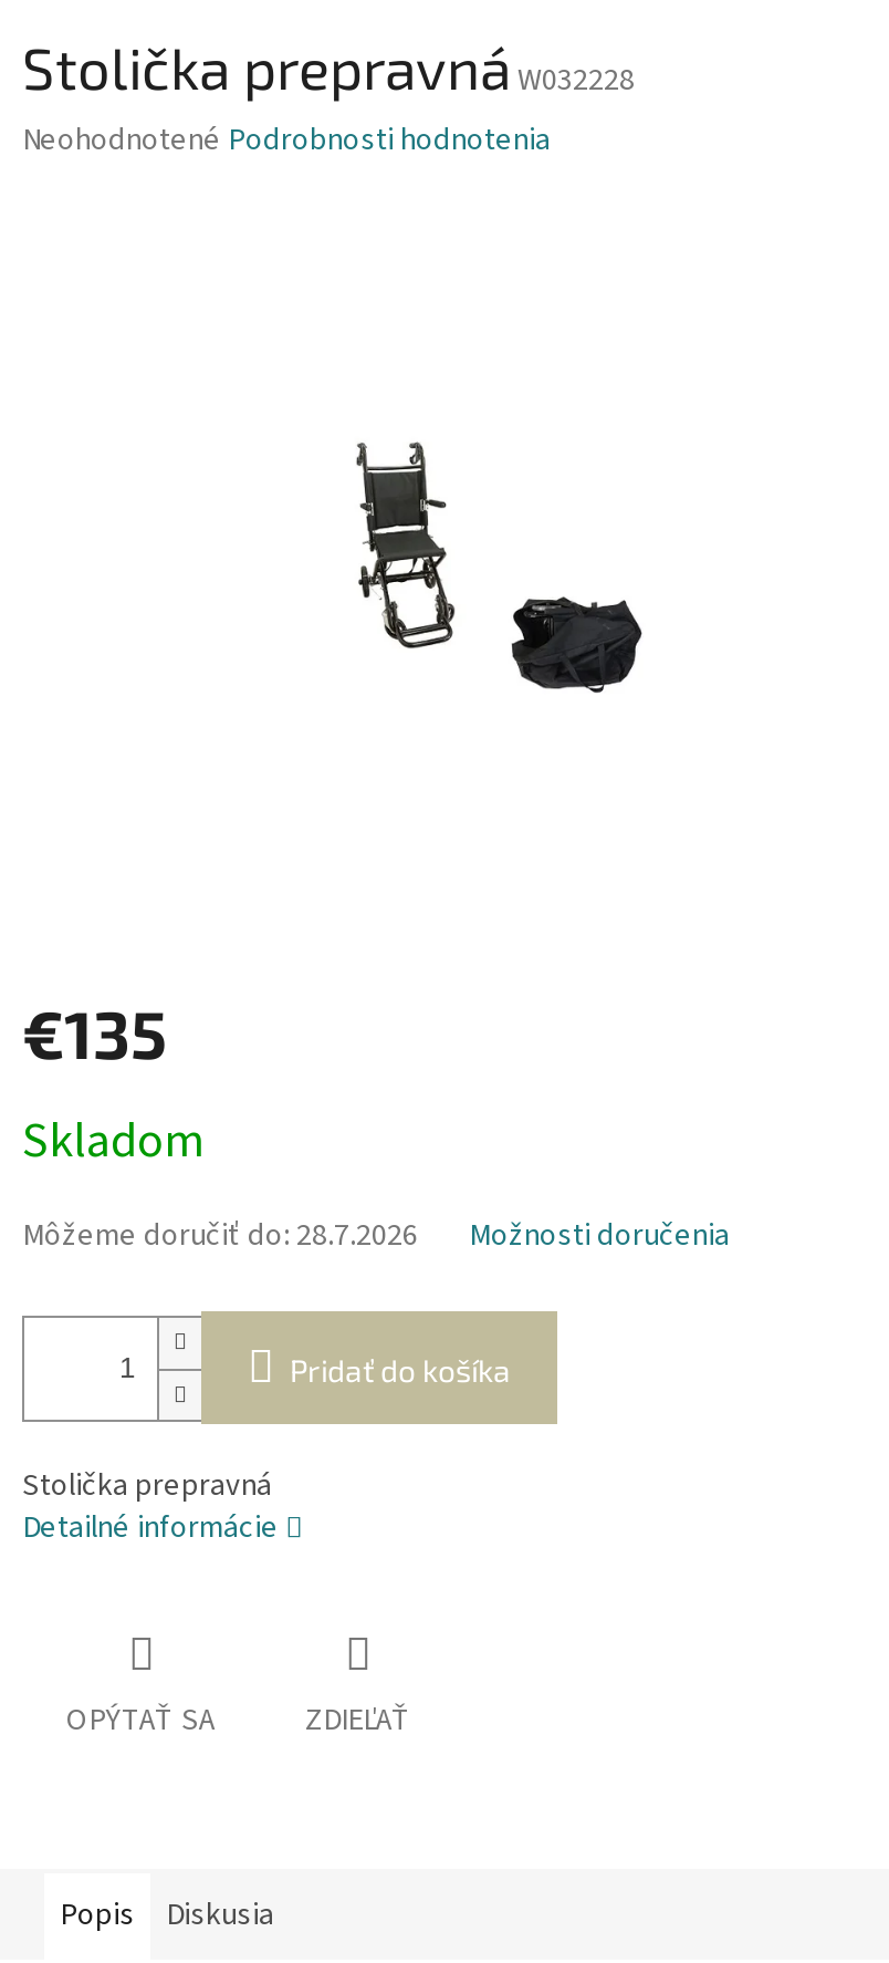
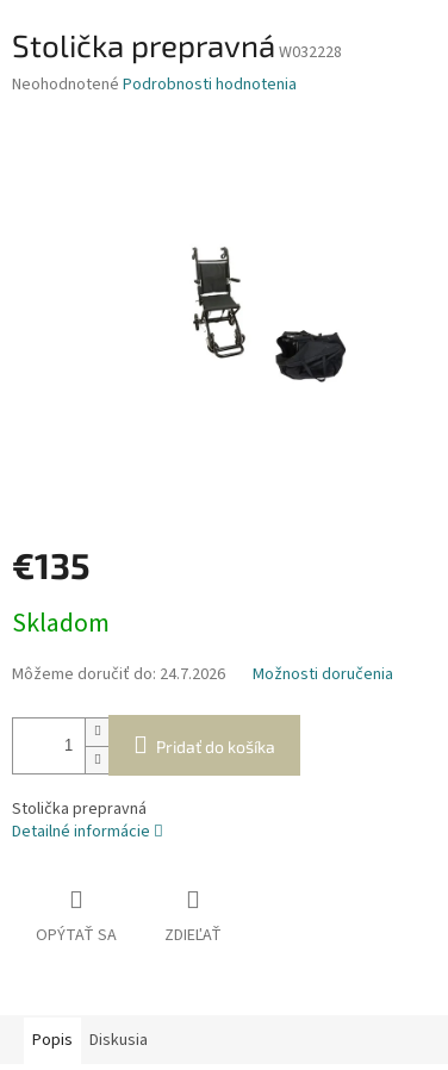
[22,1215,418,1259] Môžeme doručiť do: 28.7.2026 -> [12,663,225,687] Môžeme doručiť do: 24.7.2026

